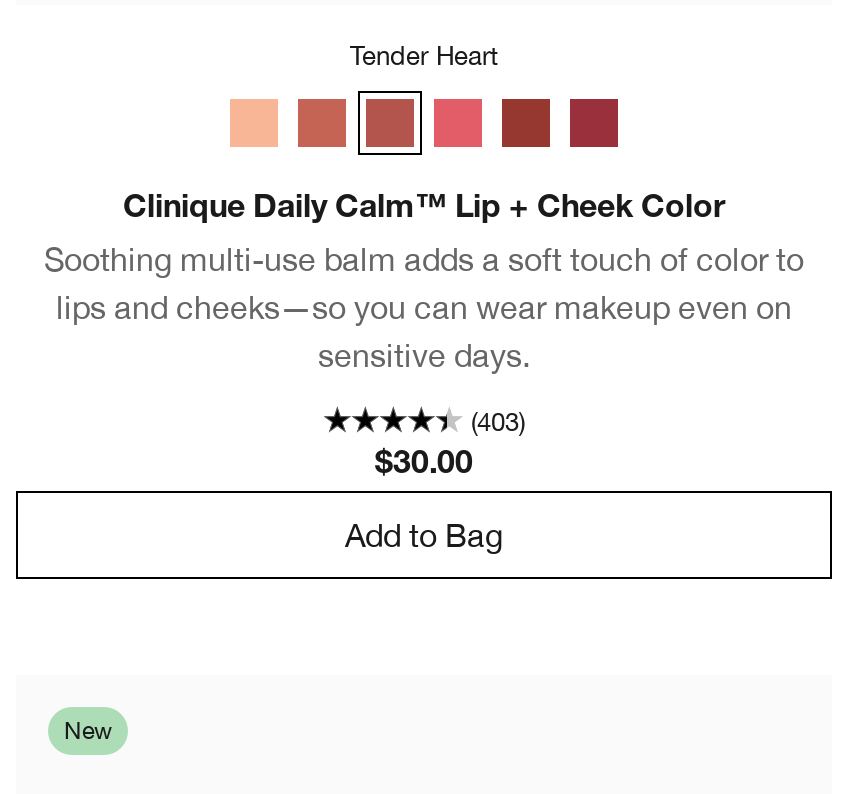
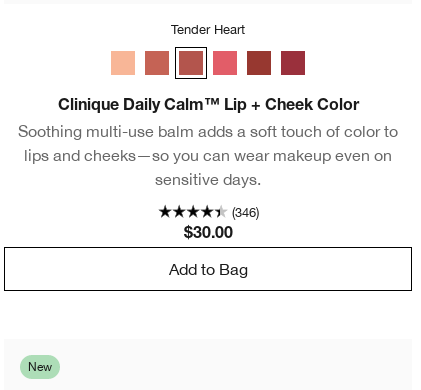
[471,407,525,437] (403) -> [231,205,258,220] (346)

